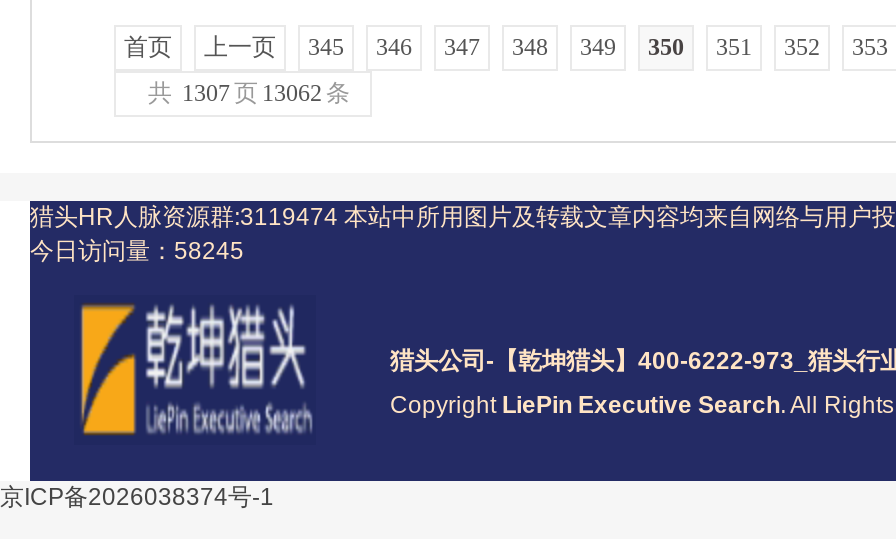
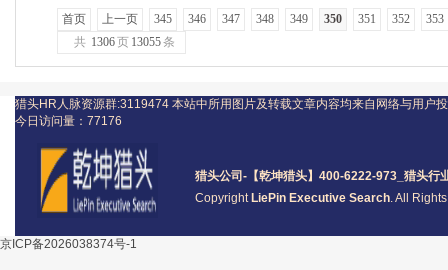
[148,79,350,107] 共 1307 页 13062 条 -> [74,35,175,49] 共 1306 页 13055 条
[30,237,244,265] 今日访问量：58245 -> [15,114,122,128] 今日访问量：77176

